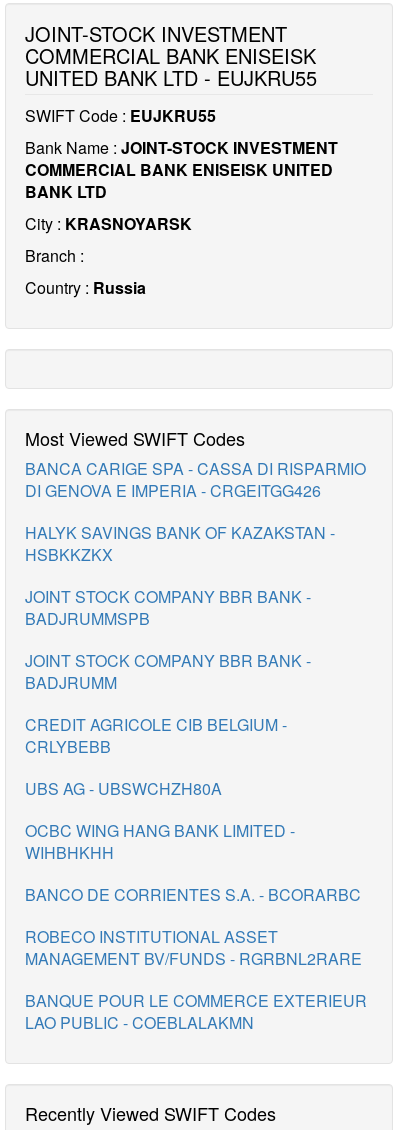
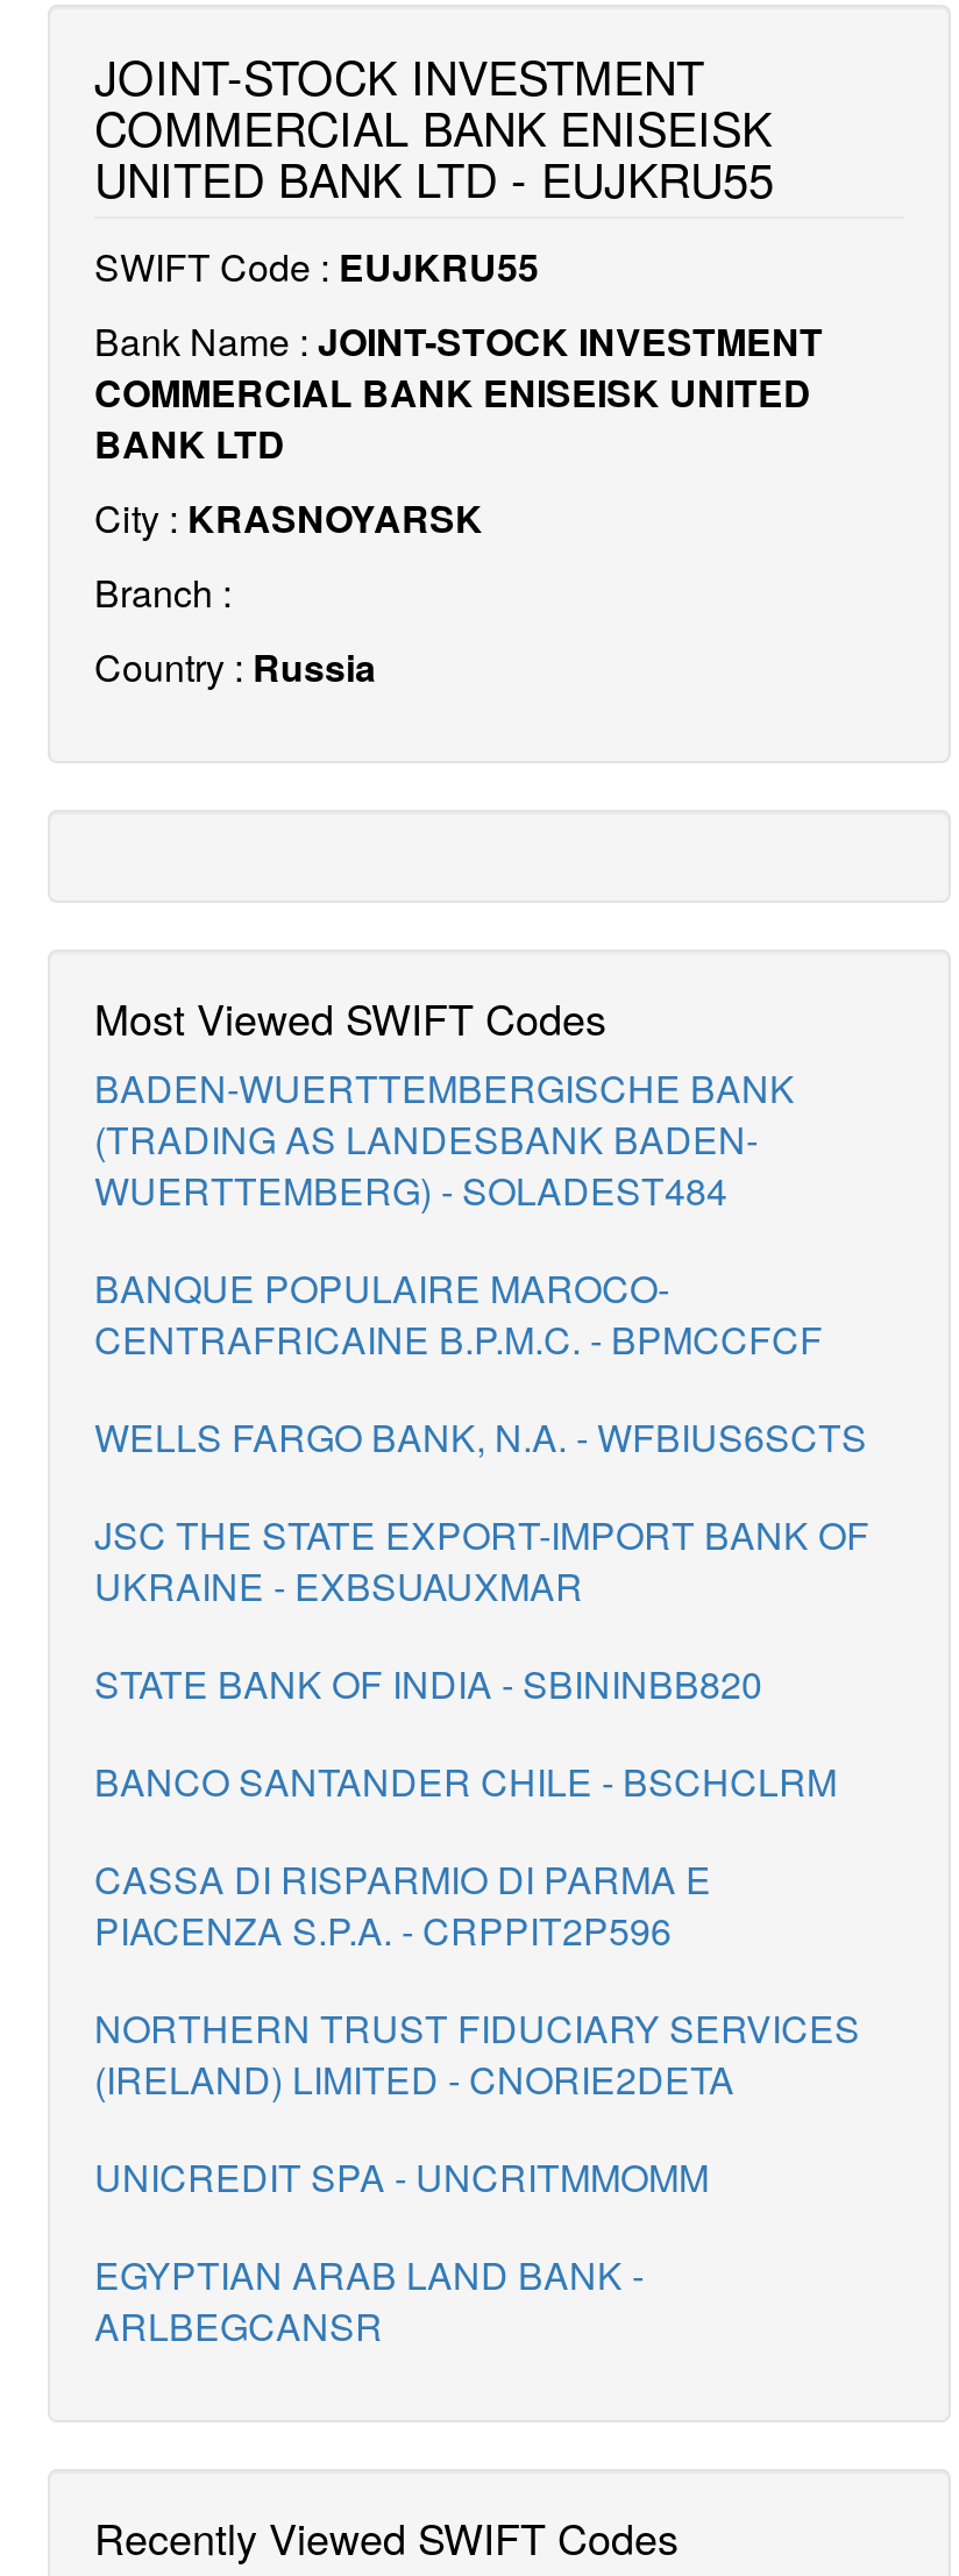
[25,457,366,502] BANCA CARIGE SPA - CASSA DI RISPARMIO | DI GENOVA E IMPERIA - CRGEITGG426 -> [94,1061,795,1217] BADEN-WUERTTEMBERGISCHE BANK | (TRADING AS LANDESBANK BADEN- | WUERTTEMBERG) - SOLADEST484
[25,521,335,566] HALYK SAVINGS BANK OF KAZAKSTAN - | HSBKKZKX -> [94,1261,823,1366] BANQUE POPULAIRE MAROCO- | CENTRAFRICAINE B.P.M.C. - BPMCCFCF
[25,585,311,630] JOINT STOCK COMPANY BBR BANK - | BADJRUMMSPB -> [94,1410,867,1464] WELLS FARGO BANK, N.A. - WFBIUS6SCTS
[25,649,311,694] JOINT STOCK COMPANY BBR BANK - | BADJRUMM -> [94,1508,869,1613] JSC THE STATE EXPORT-IMPORT BANK OF | UKRAINE - EXBSUAUXMAR
[25,713,287,758] CREDIT AGRICOLE CIB BELGIUM - | CRLYBEBB -> [94,1657,762,1710] STATE BANK OF INDIA - SBININBB820
[25,777,222,800] UBS AG - UBSWCHZH80A -> [94,1755,837,1808] BANCO SANTANDER CHILE - BSCHCLRM
[25,819,295,864] OCBC WING HANG BANK LIMITED - | WIHBHKHH -> [94,1852,711,1957] CASSA DI RISPARMIO DI PARMA E | PIACENZA S.P.A. - CRPPIT2P596
[25,883,361,906] BANCO DE CORRIENTES S.A. - BCORARBC -> [94,2001,860,2106] NORTHERN TRUST FIDUCIARY SERVICES | (IRELAND) LIMITED - CNORIE2DETA
[25,925,362,970] ROBECO INSTITUTIONAL ASSET | MANAGEMENT BV/FUNDS - RGRBNL2RARE -> [94,2150,709,2204] UNICREDIT SPA - UNCRITMMOMM
[25,989,367,1034] BANQUE POUR LE COMMERCE EXTERIEUR | LAO PUBLIC - COEBLALAKMN -> [94,2248,644,2353] EGYPTIAN ARAB LAND BANK - | ARLBEGCANSR

